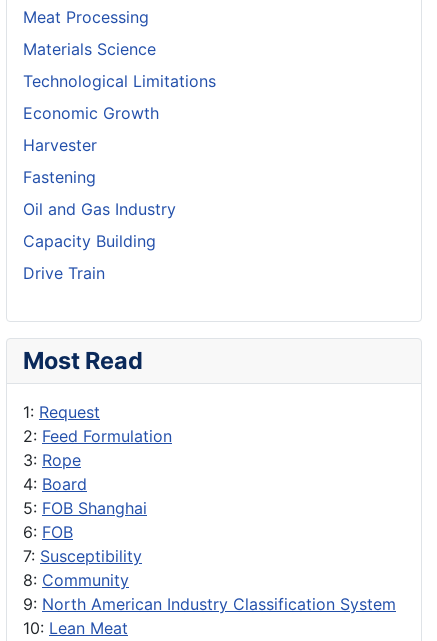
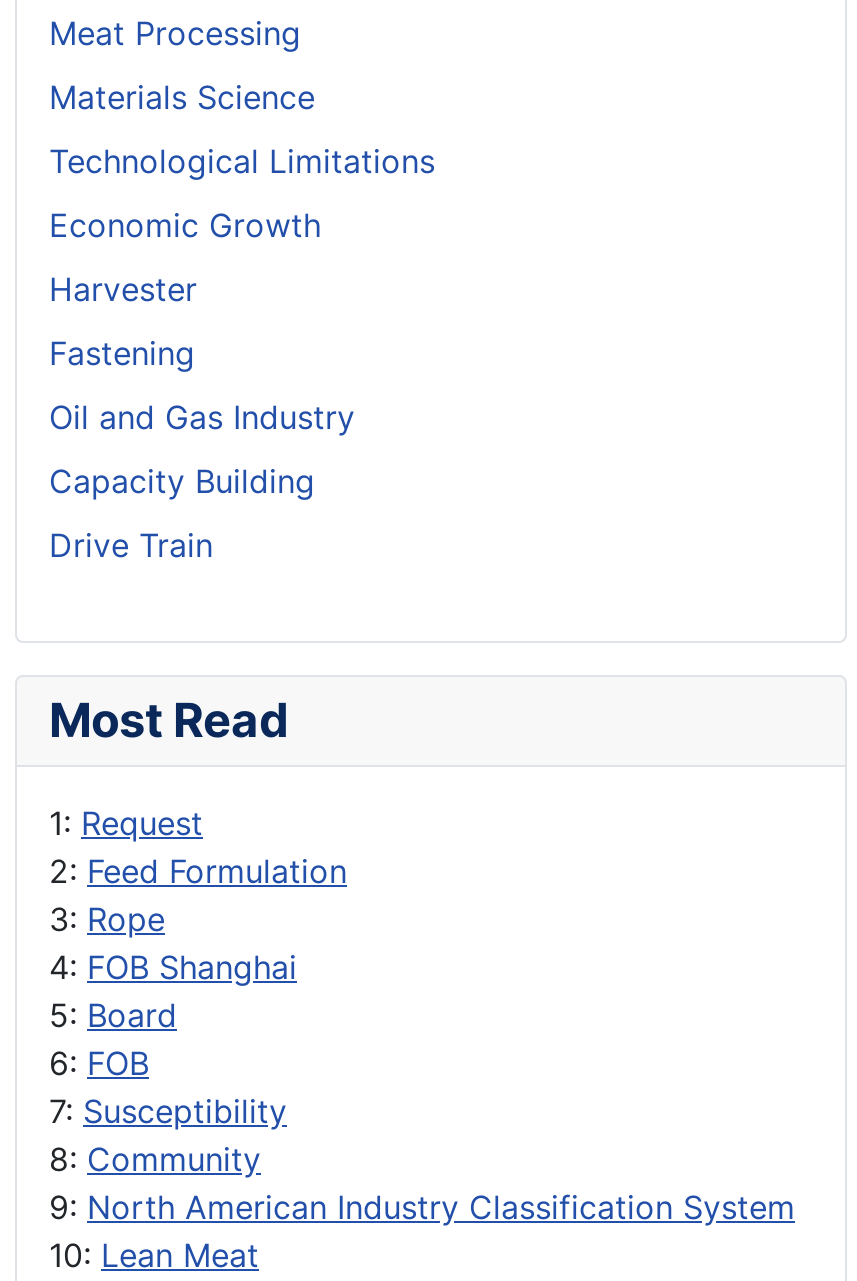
[23,474,147,518] 4: Board | 5: FOB Shanghai -> [49,947,297,1035] 4: FOB Shanghai | 5: Board

